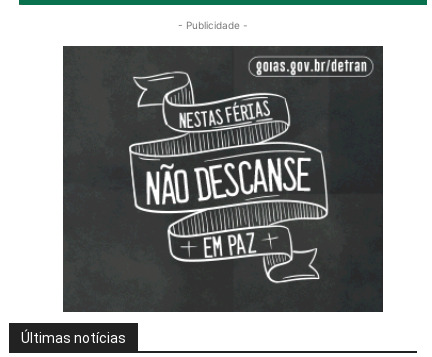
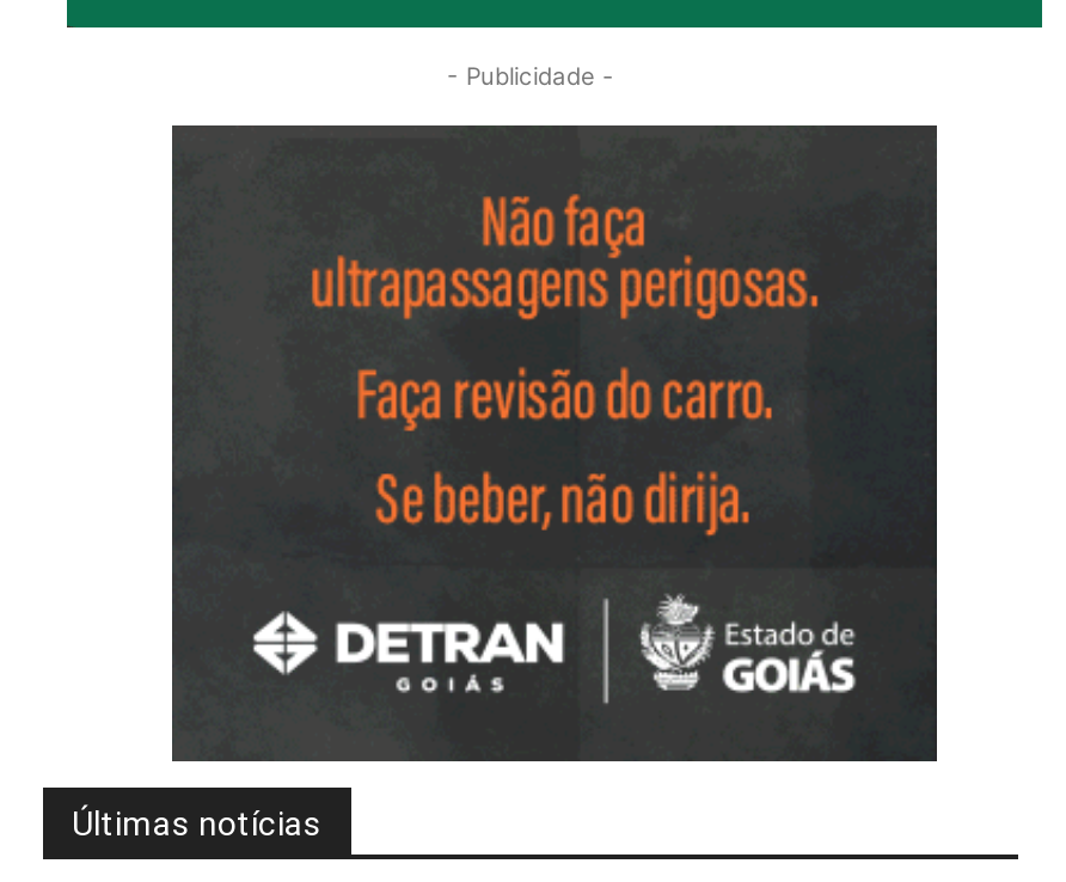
[98,56,374,287] [image] -> [251,152,896,704] [image]

